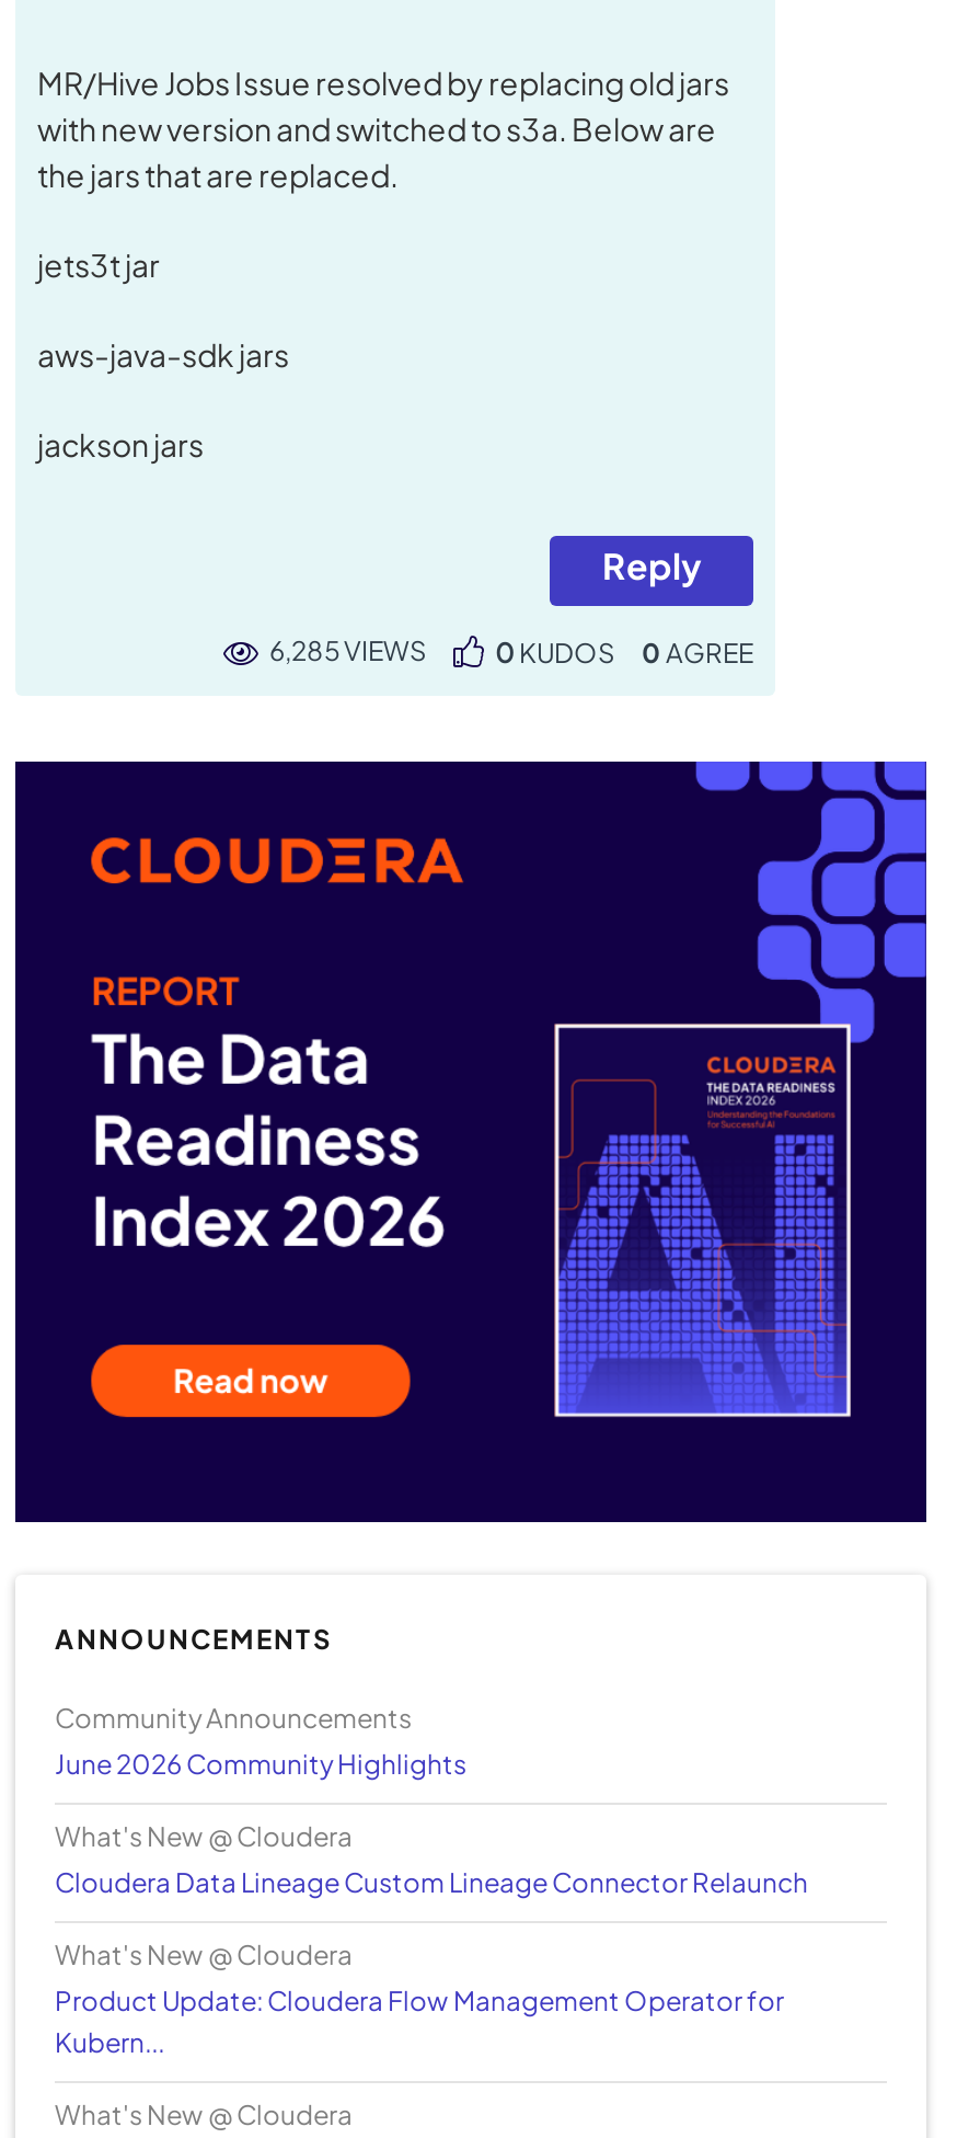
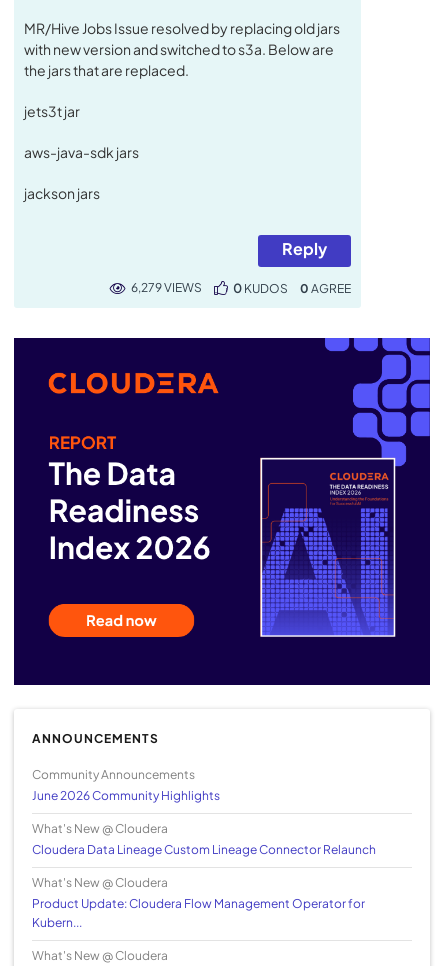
[269,634,427,667] 6,285 VIEWS -> [131,280,202,295] 6,279 VIEWS

